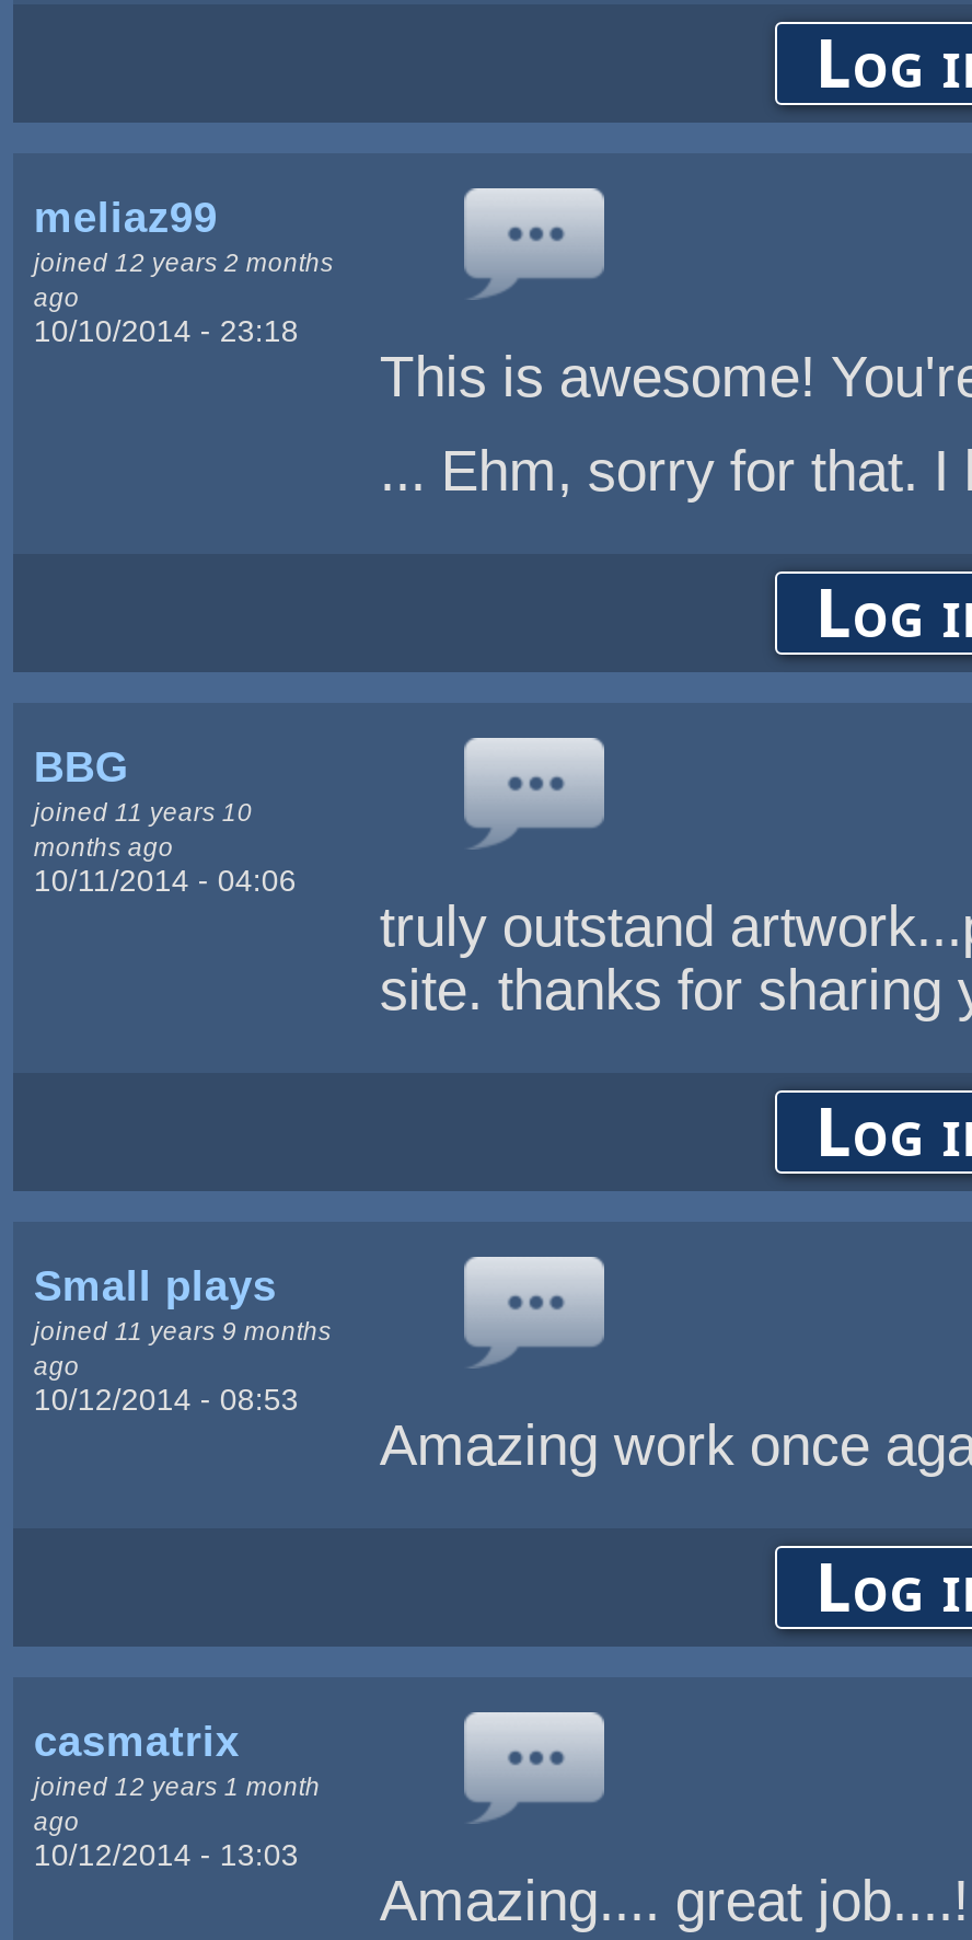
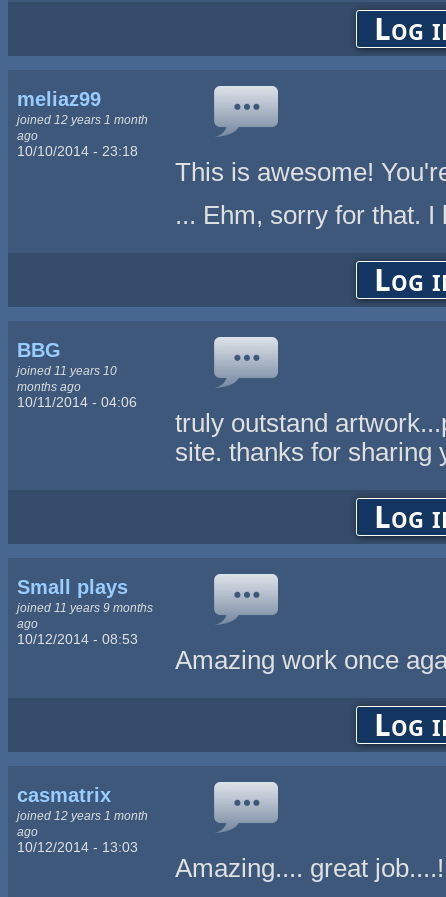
[33,246,333,275] joined 12 years 2 months -> [17,112,148,125] joined 12 years 1 month

